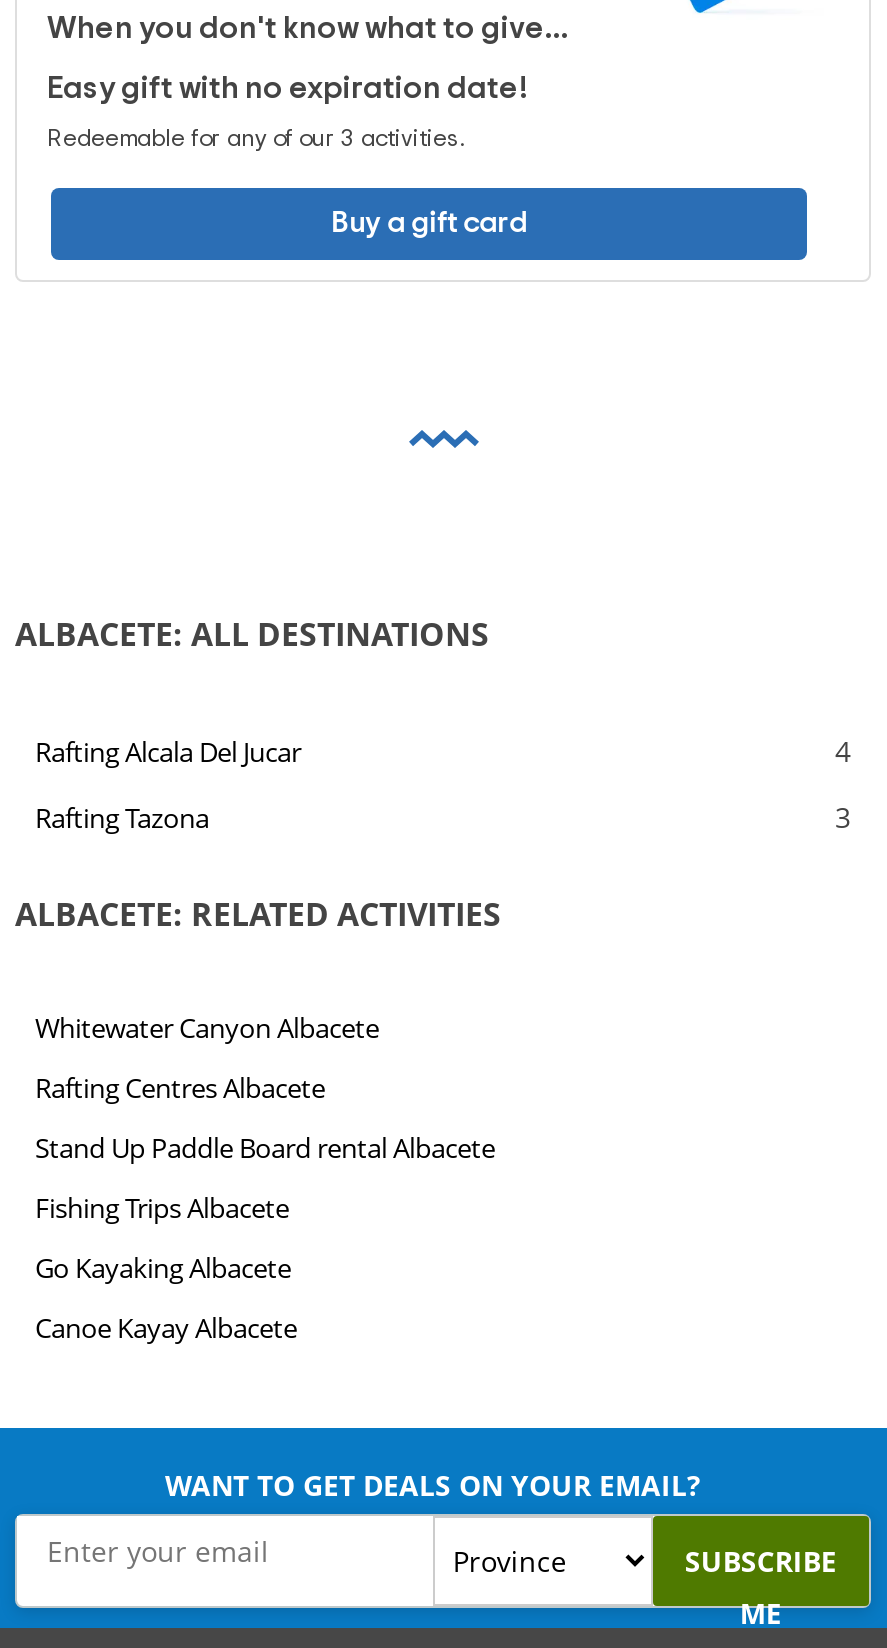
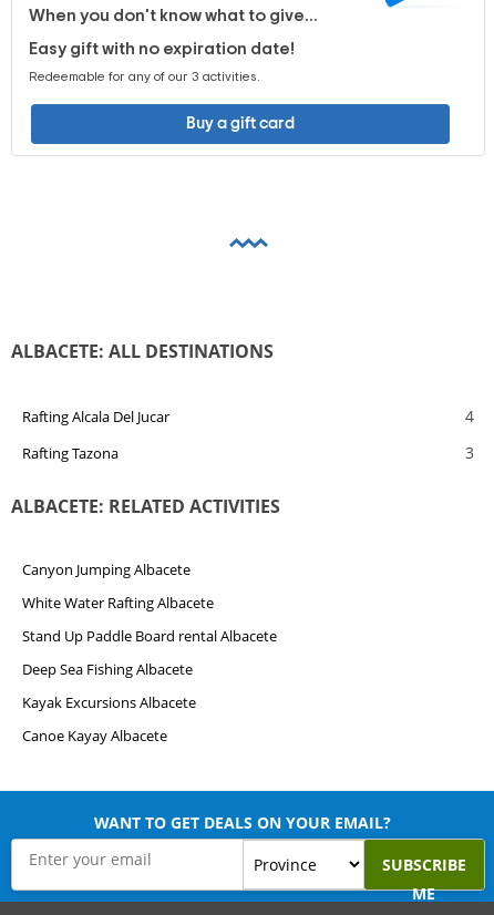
[35,1010,379,1046] Whitewater Canyon Albacete -> [22,559,191,579] Canyon Jumping Albacete
[35,1070,325,1106] Rafting Centres Albacete -> [22,593,214,613] White Water Rafting Albacete
[35,1190,289,1226] Fishing Trips Albacete -> [22,659,193,679] Deep Sea Fishing Albacete
[35,1250,291,1286] Go Kayaking Albacete -> [22,692,196,712] Kayak Excursions Albacete

